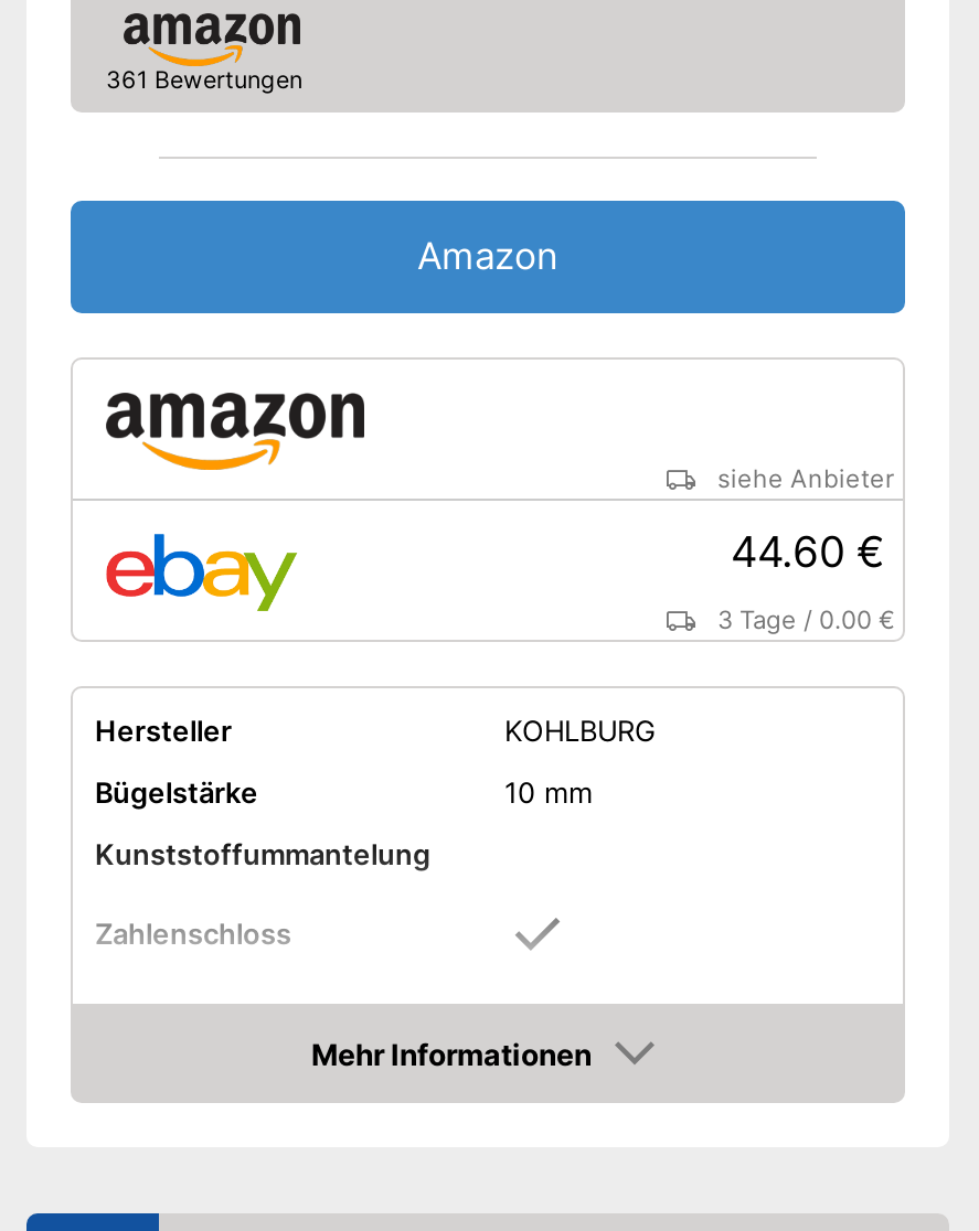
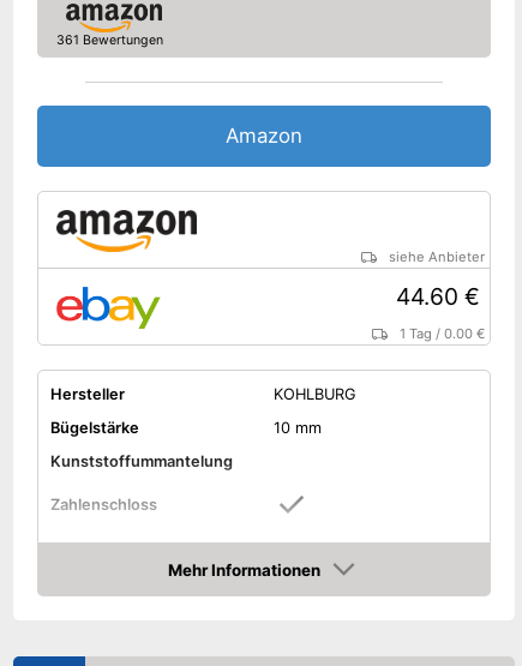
[717,604,894,635] 3 Tage / 0.00 € -> [400,325,485,342] 1 Tag / 0.00 €

